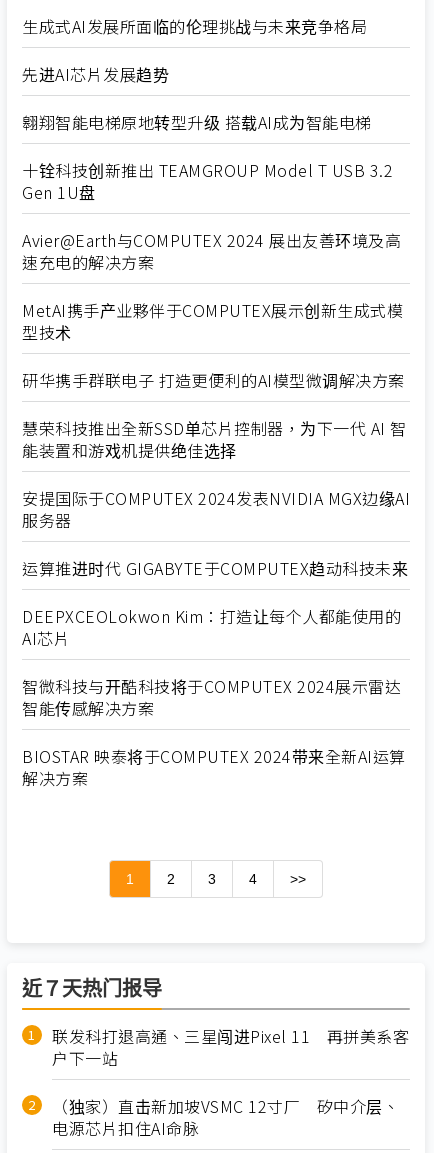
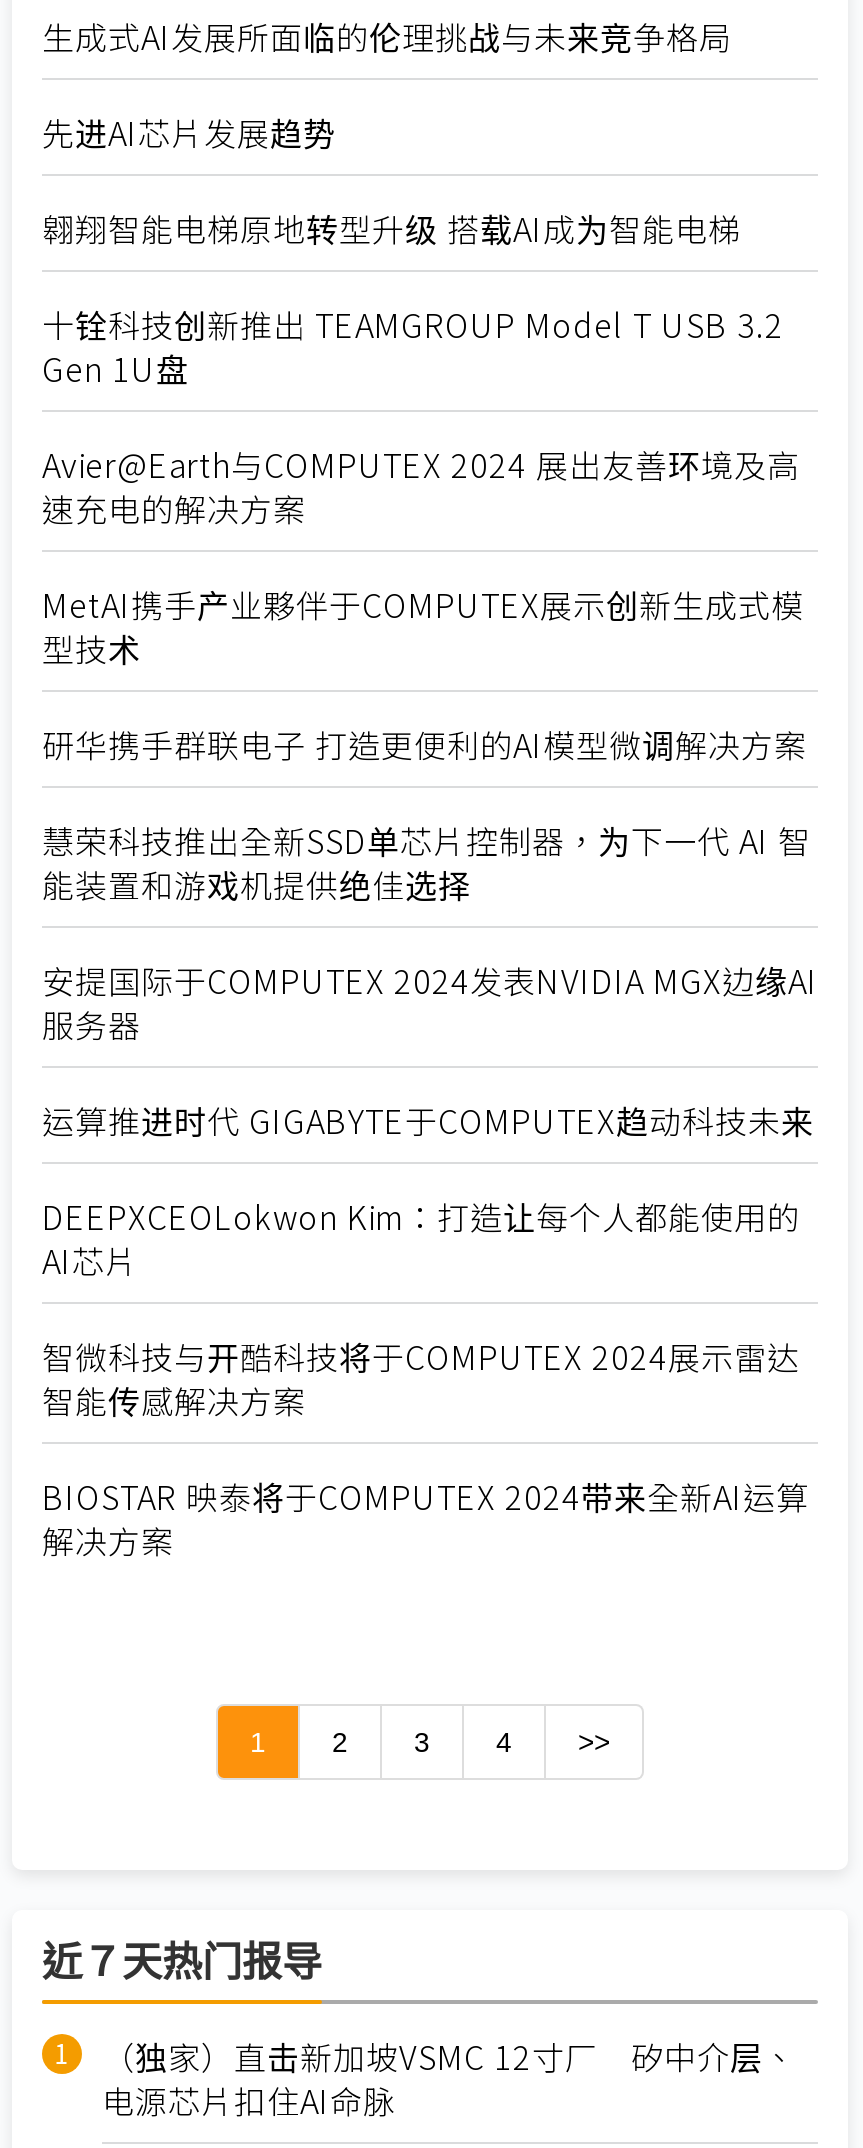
[52,1024,409,1070] 联发科打退高通、三星闯进Pixel 11 再拼美系客 | 户下一站 -> none

